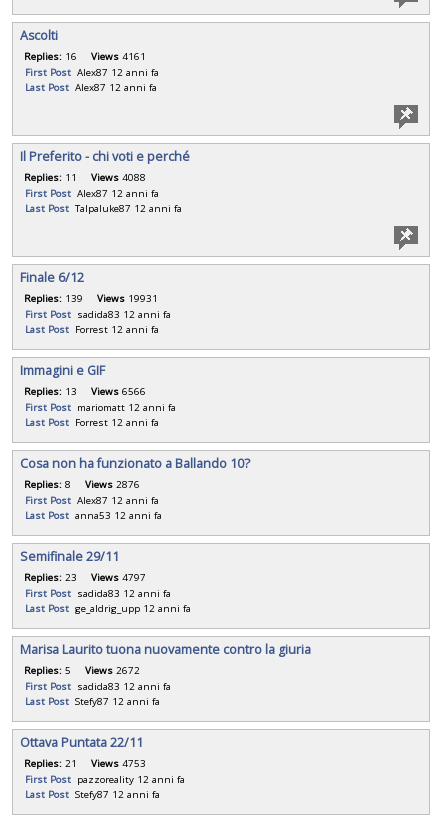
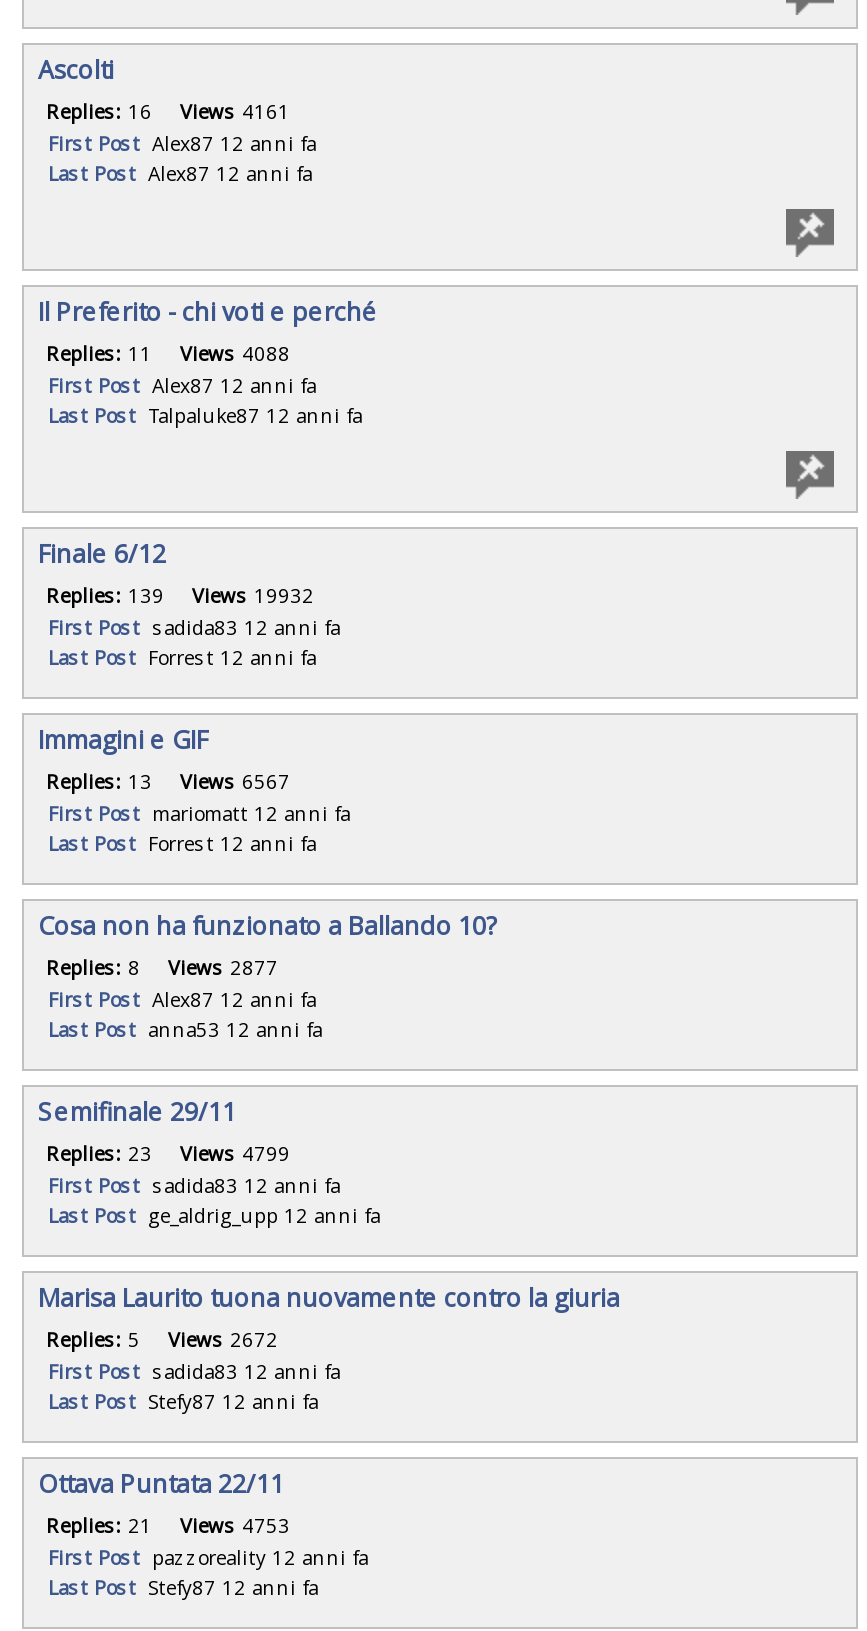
[24,291,158,305] Replies: 139 Views 19931 -> [46,581,314,609] Replies: 139 Views 19932
[24,384,146,398] Replies: 13 Views 6566 -> [46,767,290,795] Replies: 13 Views 6567
[24,477,140,491] Replies: 8 Views 2876 -> [46,953,278,981] Replies: 8 Views 2877
[24,570,146,584] Replies: 23 Views 4797 -> [46,1139,290,1167] Replies: 23 Views 4799

